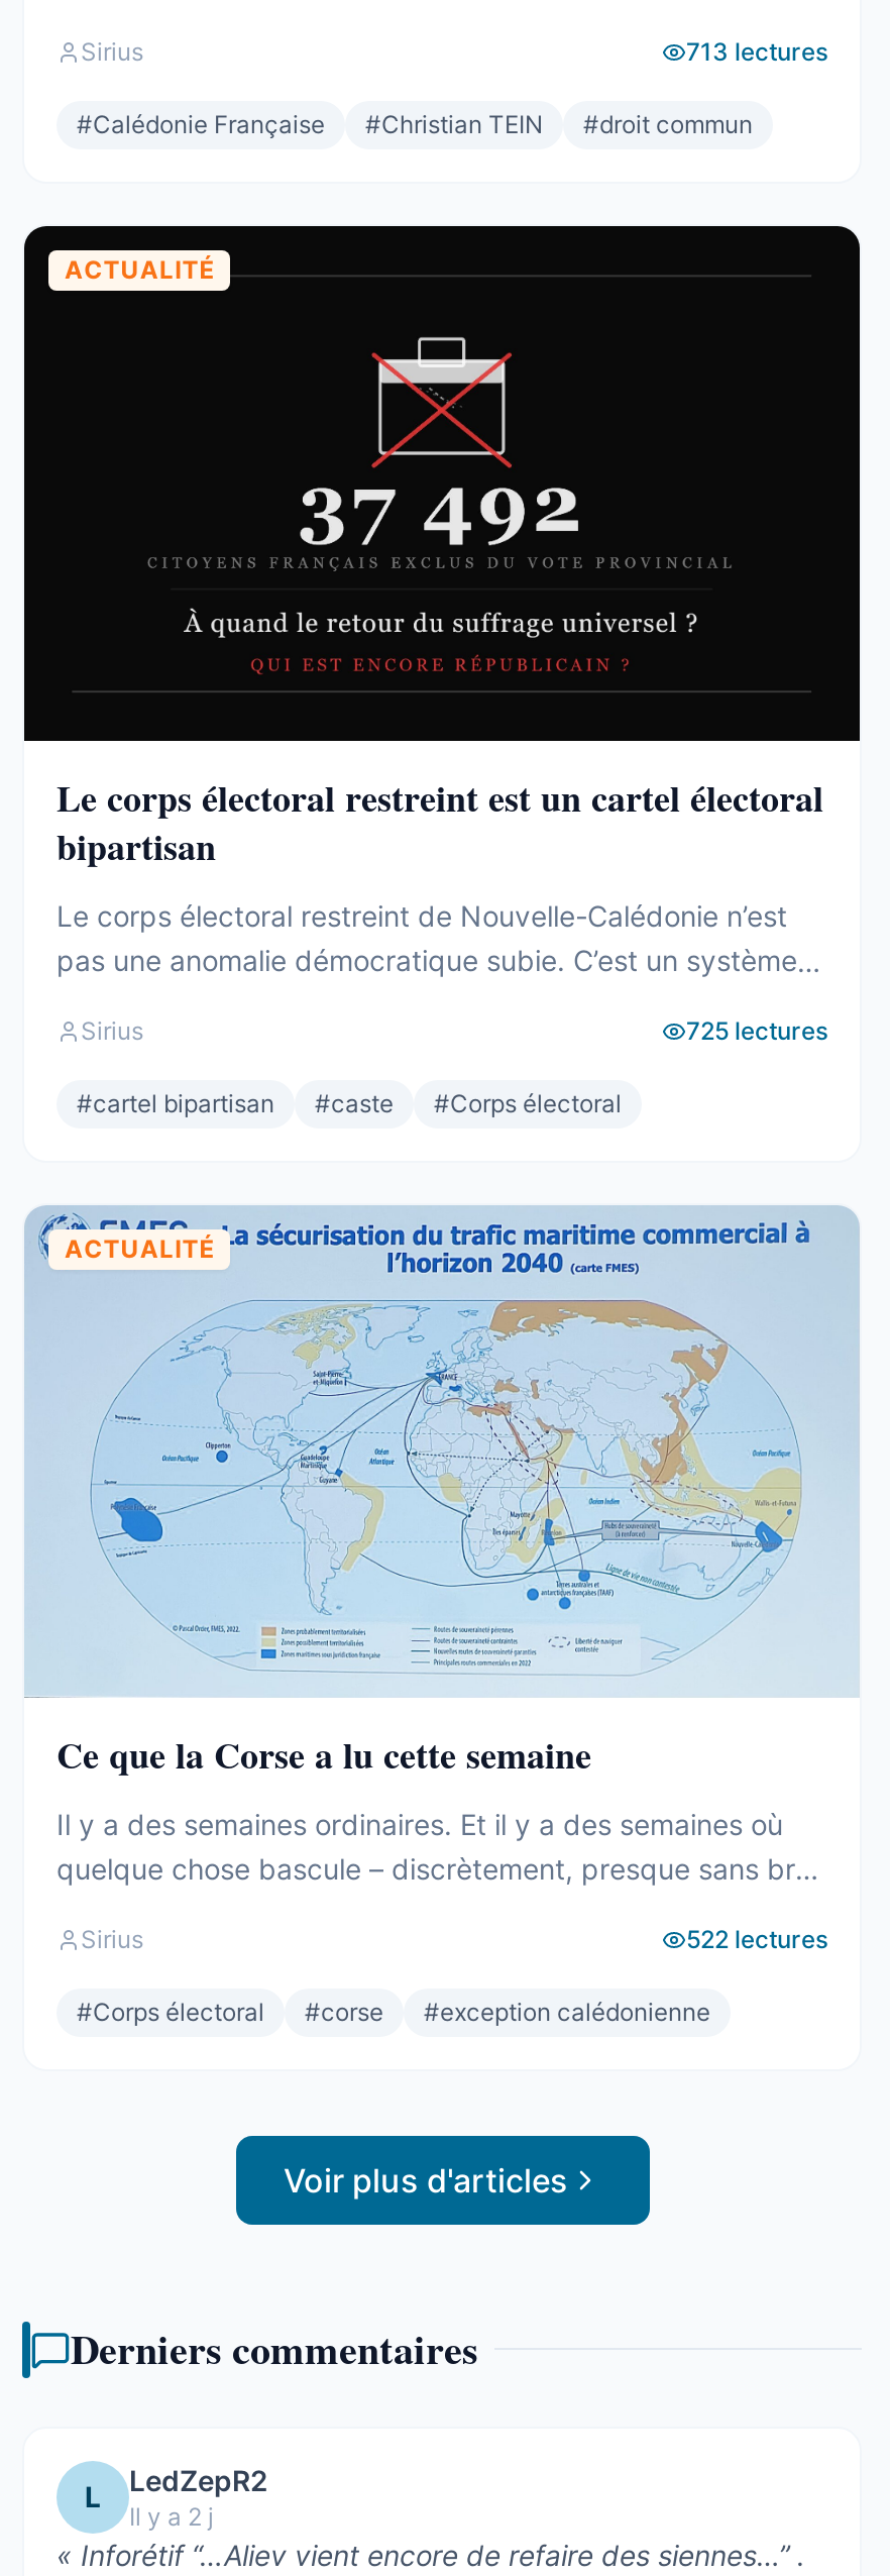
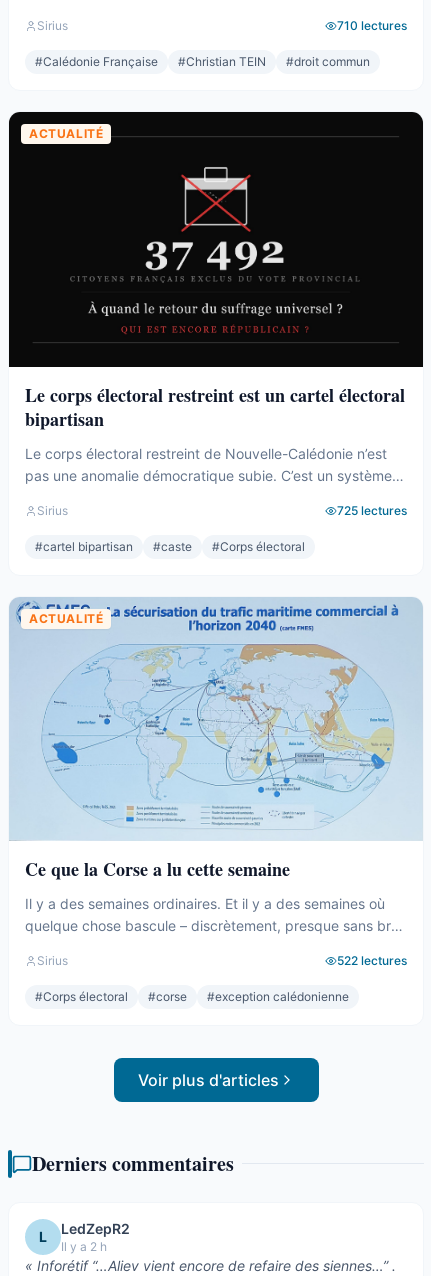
[686,36,827,66] 713 lectures -> [337,18,407,33] 710 lectures
[129,2500,214,2531] Il y a 2 j -> [61,1239,107,1254] Il y a 2 h

